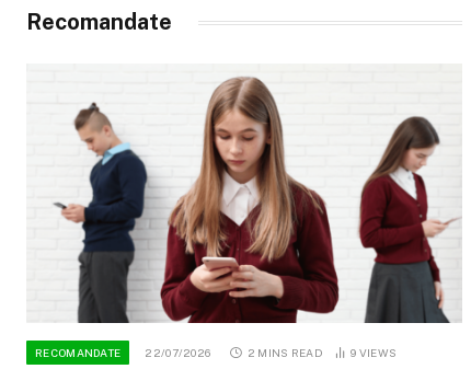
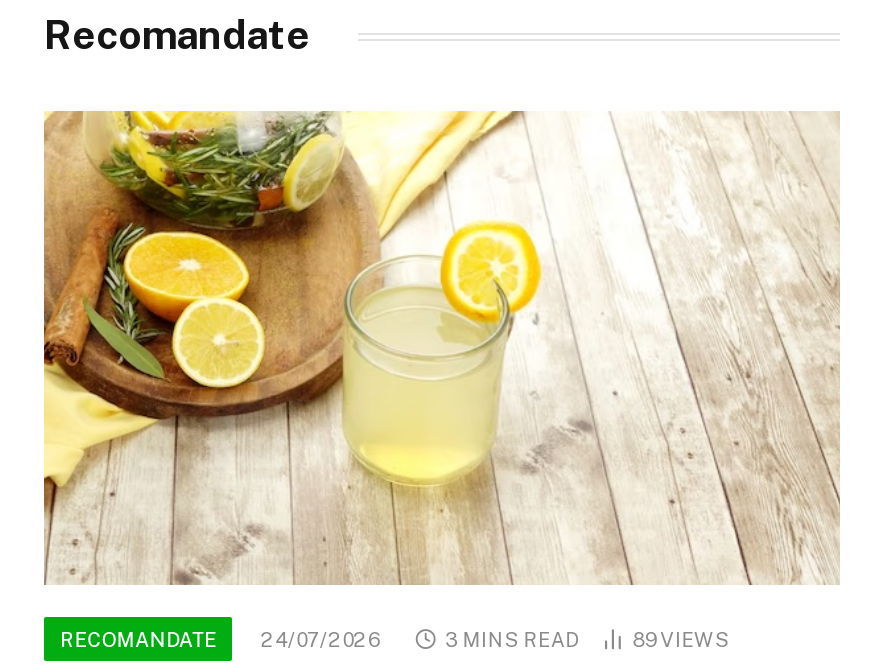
[26,64,461,359] [image] | 22/07/2026 | 2 MINS READ | 9VIEWS -> [42,109,840,652] [image] | 24/07/2026 | 3 MINS READ | 89VIEWS

